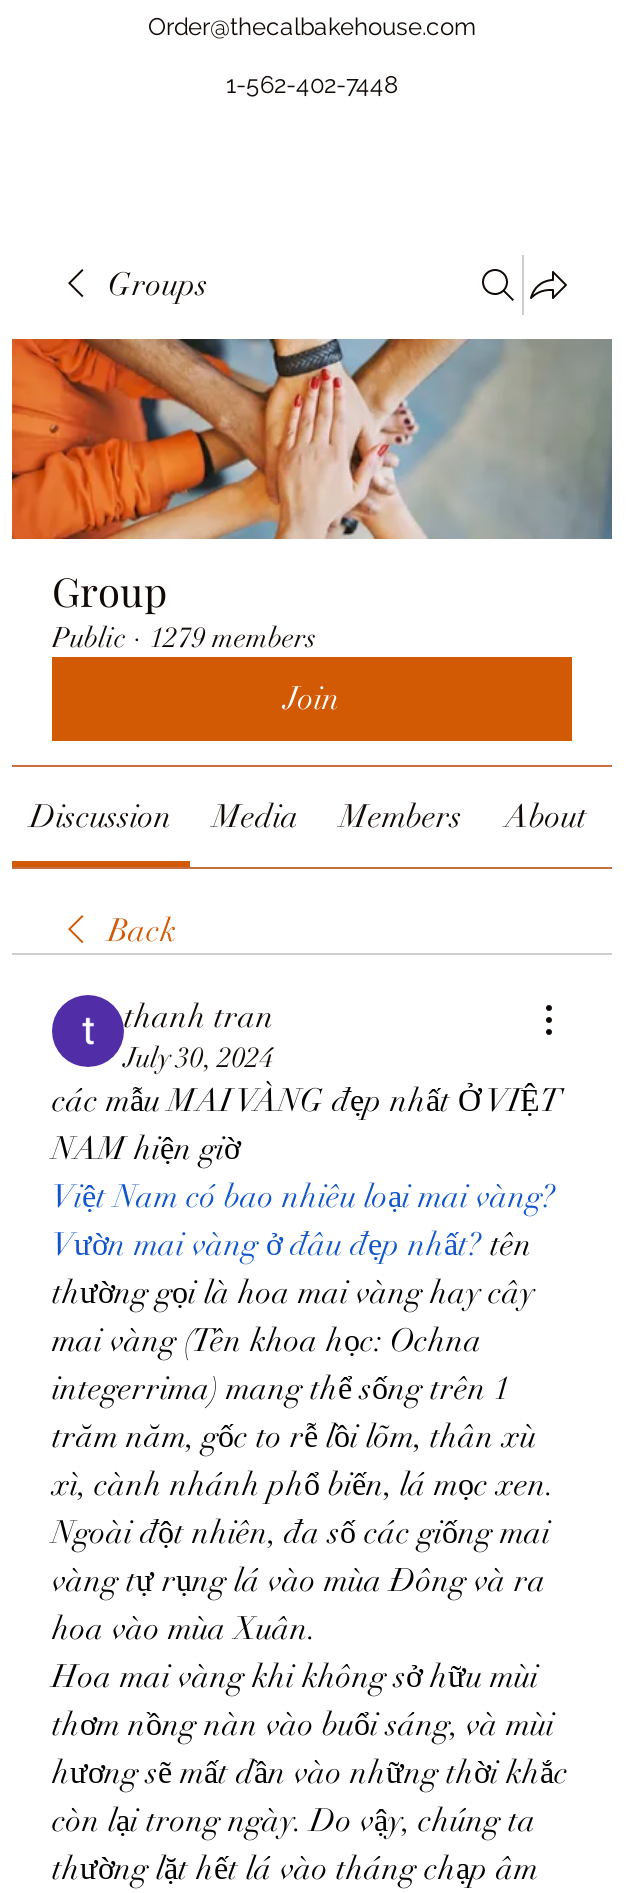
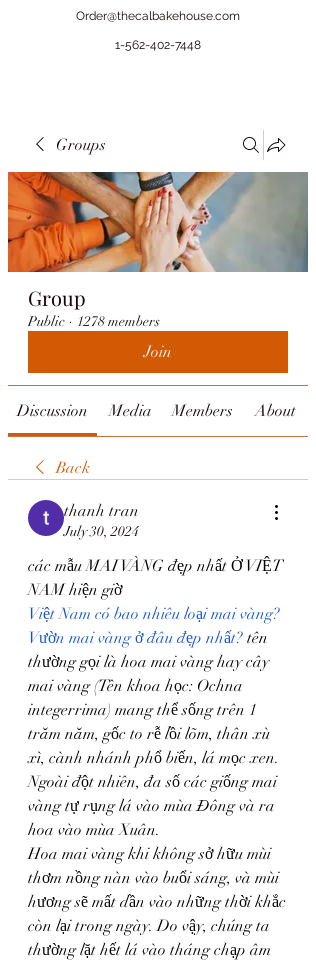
[52,621,316,655] Public · 1279 members -> [28,313,160,330] Public · 1278 members

